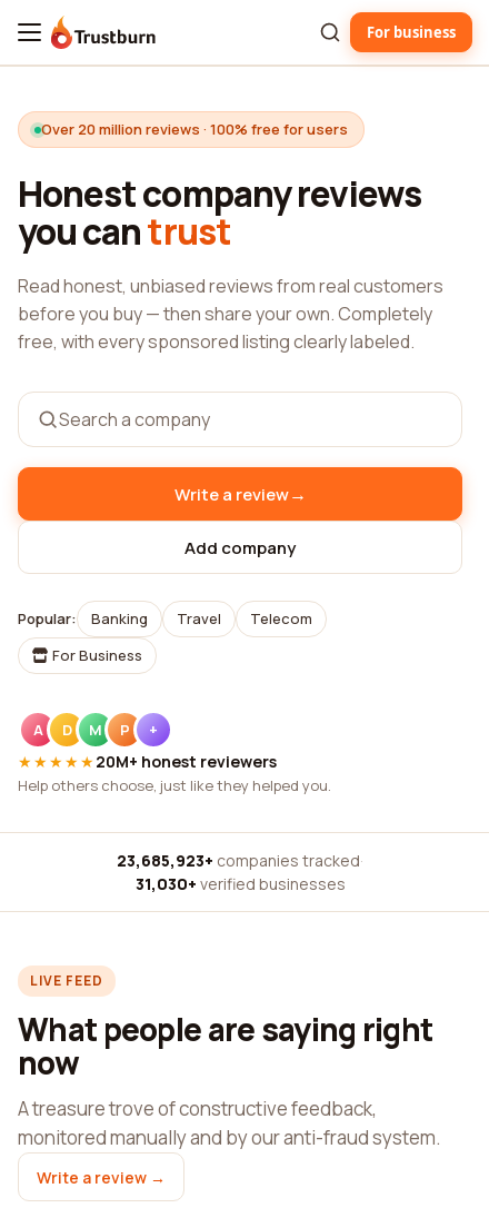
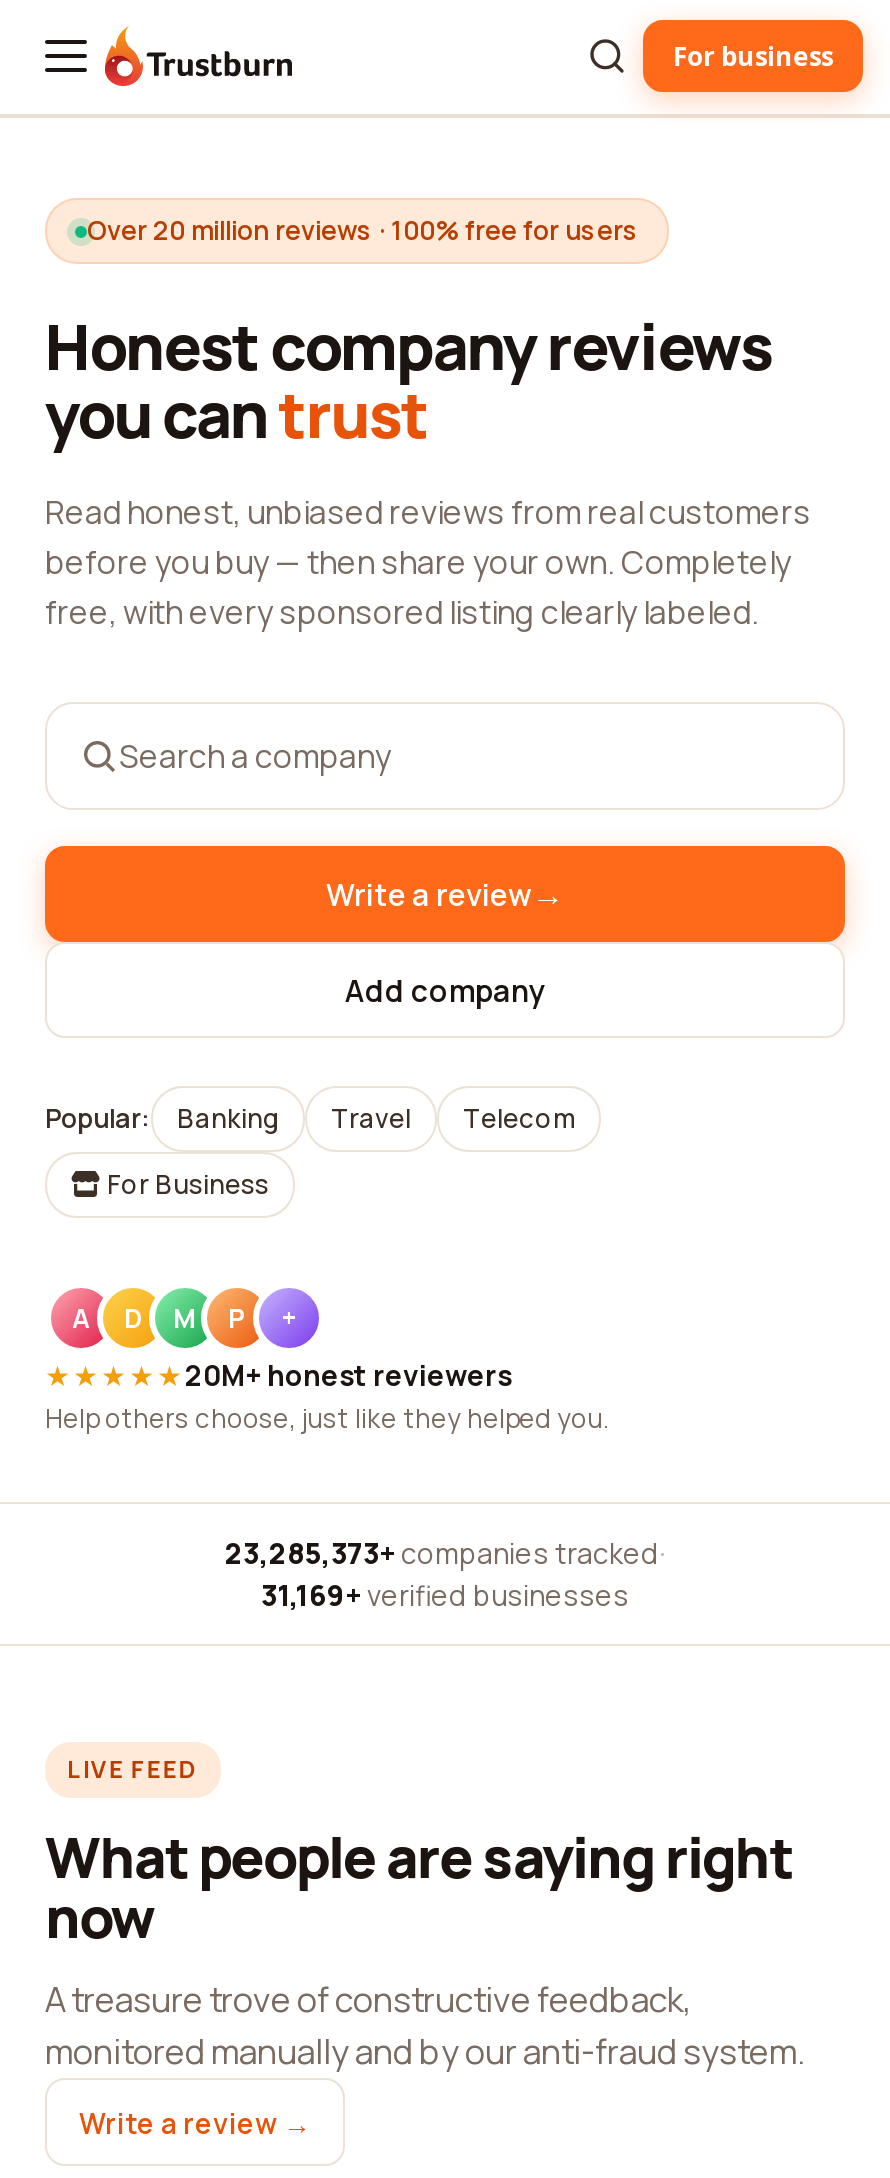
[117,850,363,871] 23,685,923+ companies tracked · -> [225,1534,665,1572] 23,285,373+ companies tracked ·
[135,873,345,894] 31,030+ verified businesses -> [261,1576,629,1614] 31,169+ verified businesses

